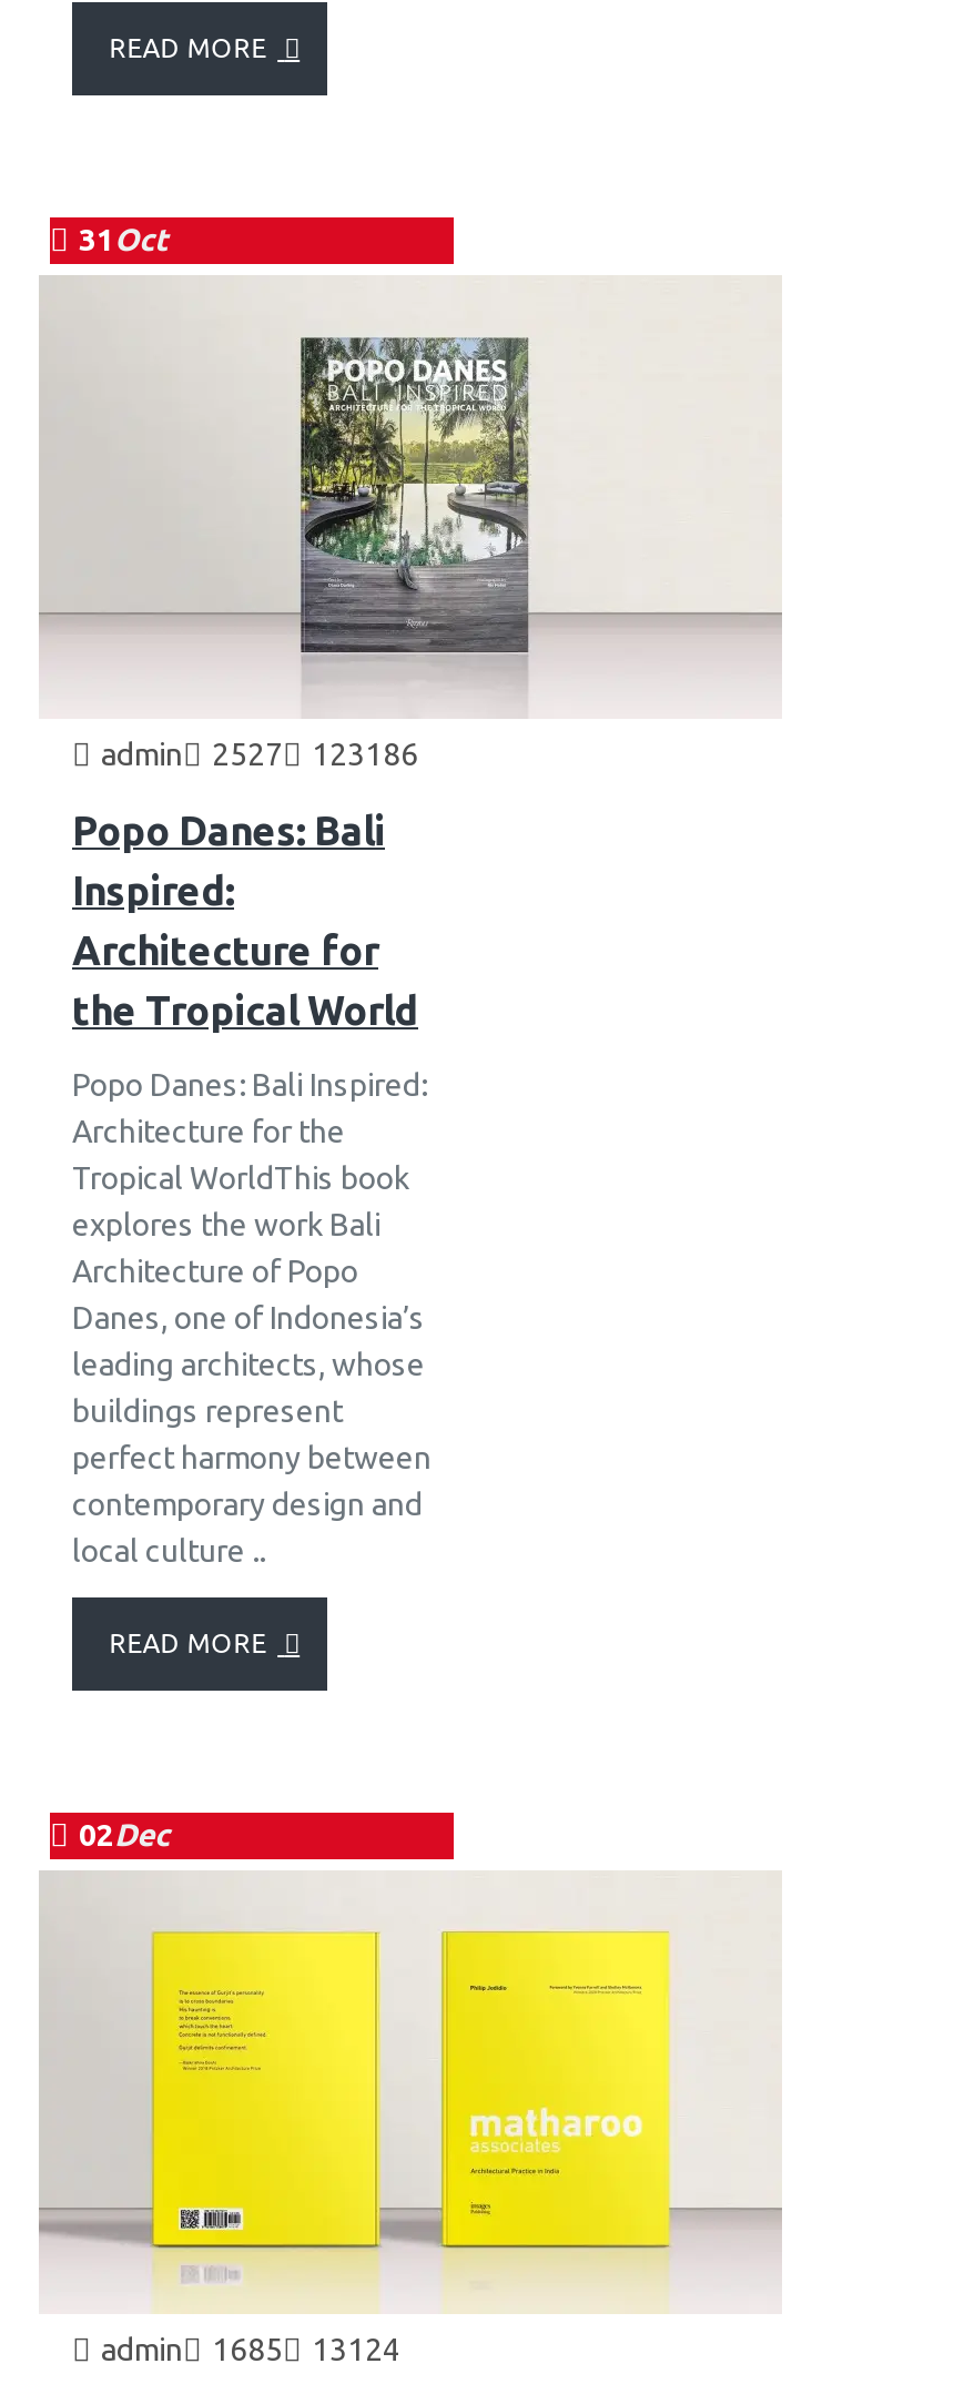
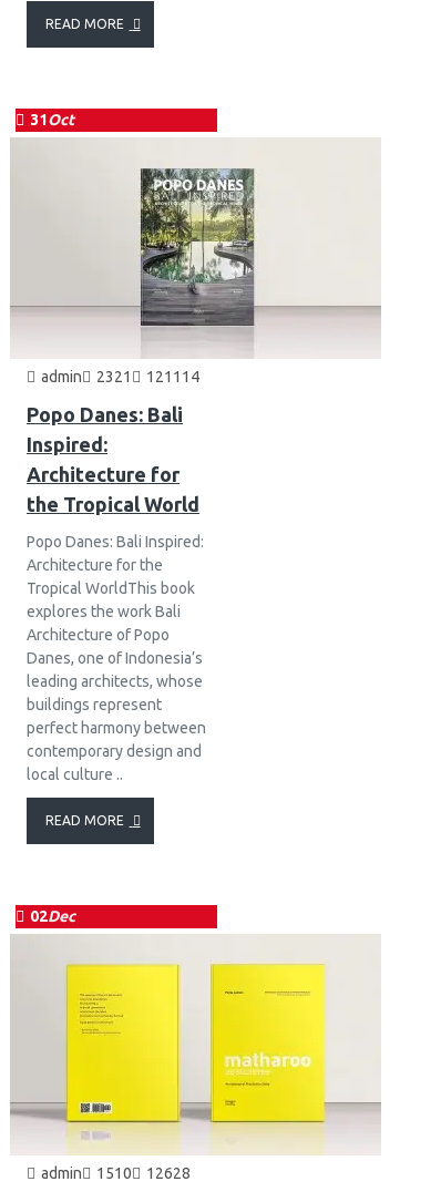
[212,737,283,772] 2527 -> [96,368,132,386] 2321
[312,737,418,772] 123186 -> [146,368,199,386] 121114
[212,2332,283,2367] 1685 -> [96,1164,132,1182] 1510
[312,2332,400,2367] 13124 -> [146,1164,191,1182] 12628

